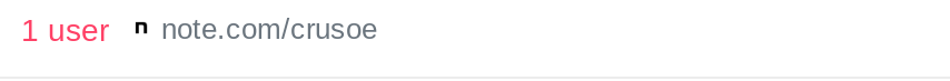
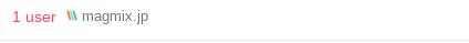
[161,11,377,45] note.com/crusoe -> [82,7,148,24] magmix.jp

